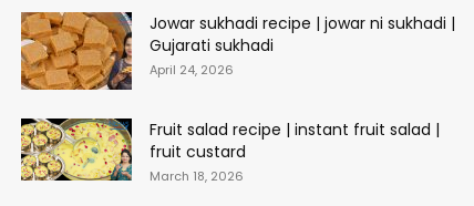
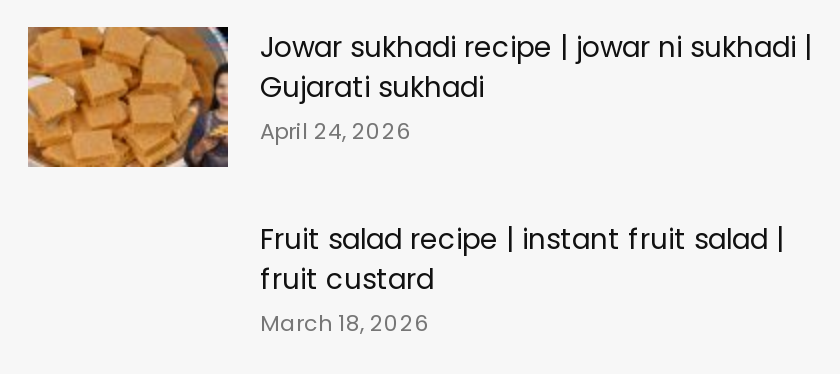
[20,117,133,182] [image] -> none

